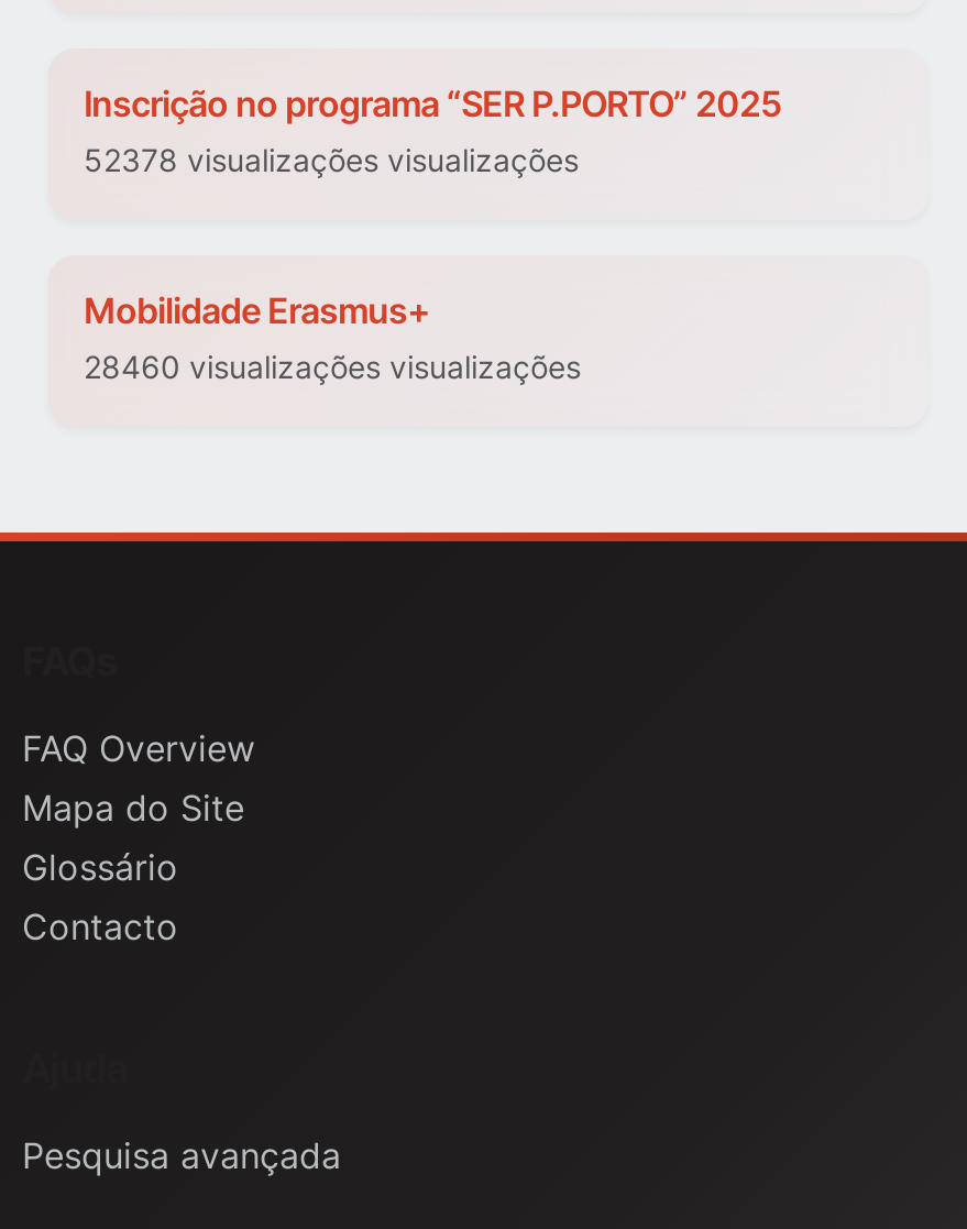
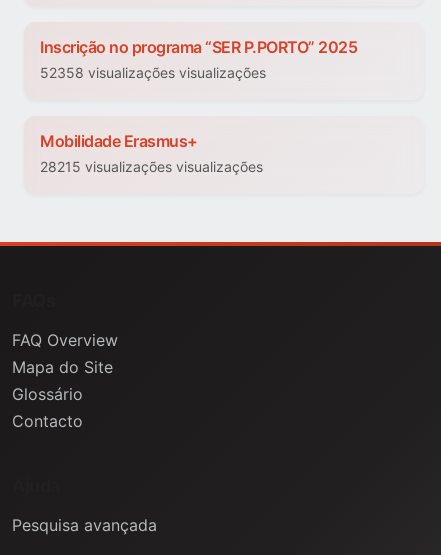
[84,142,579,179] 52378 visualizações visualizações -> [40,64,266,81] 52358 visualizações visualizações
[84,349,581,386] 28460 visualizações visualizações -> [40,158,263,175] 28215 visualizações visualizações

